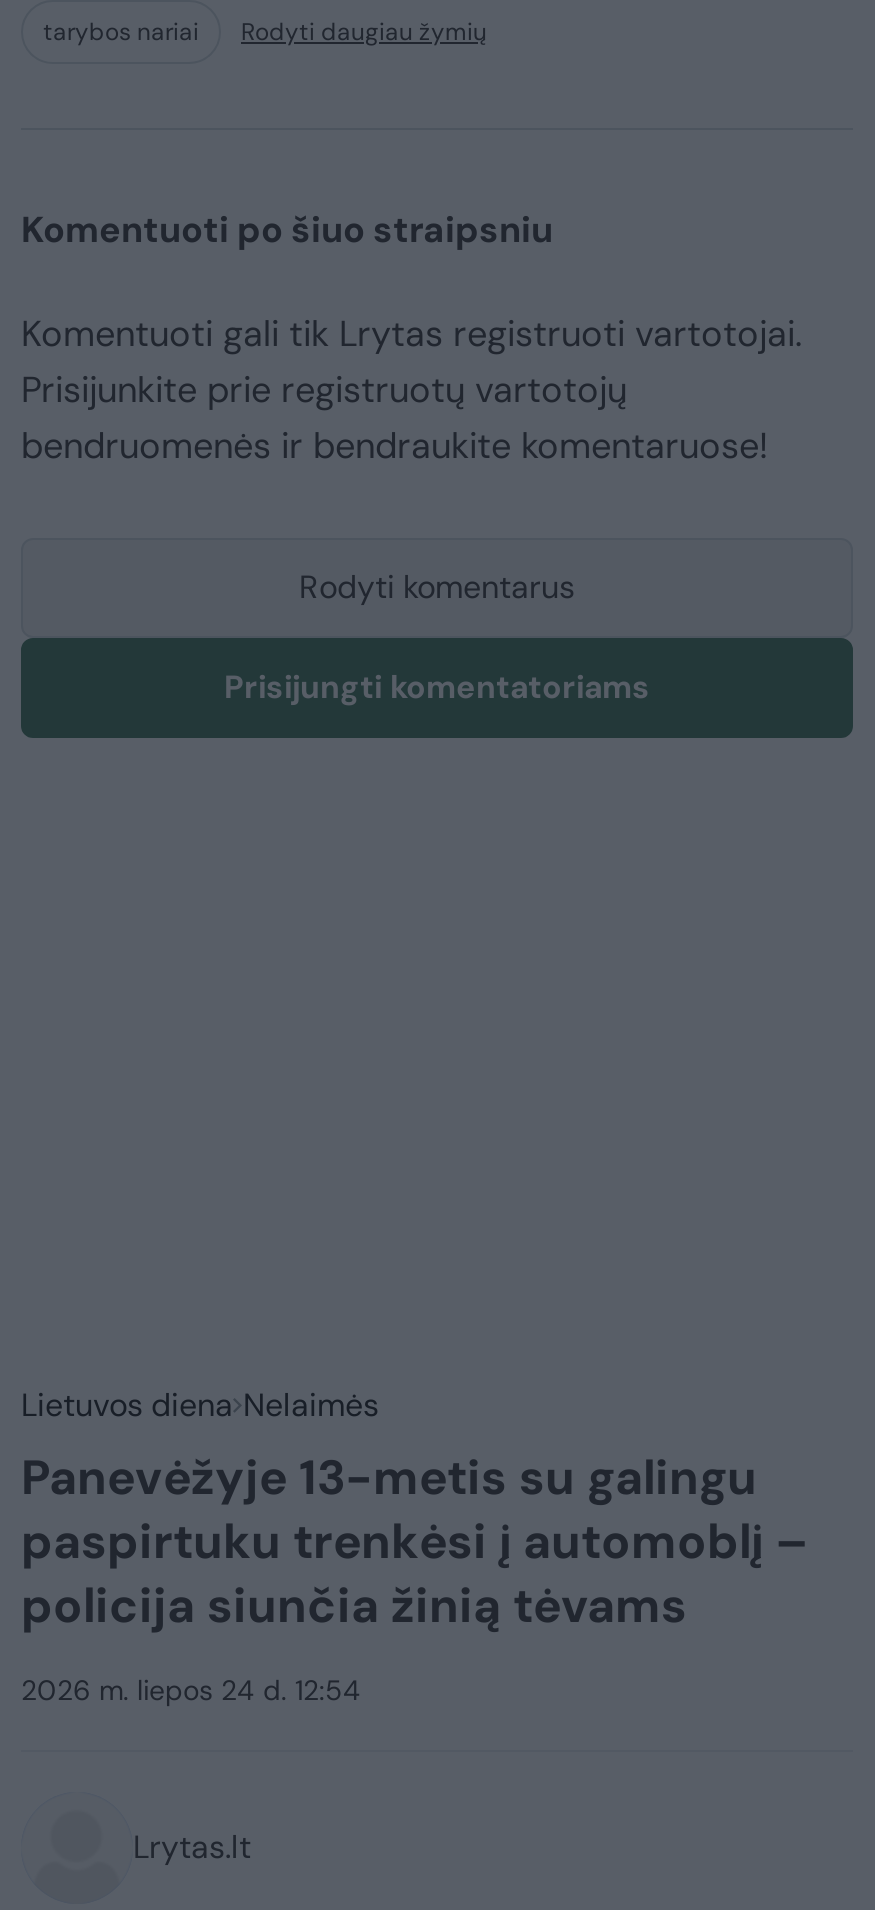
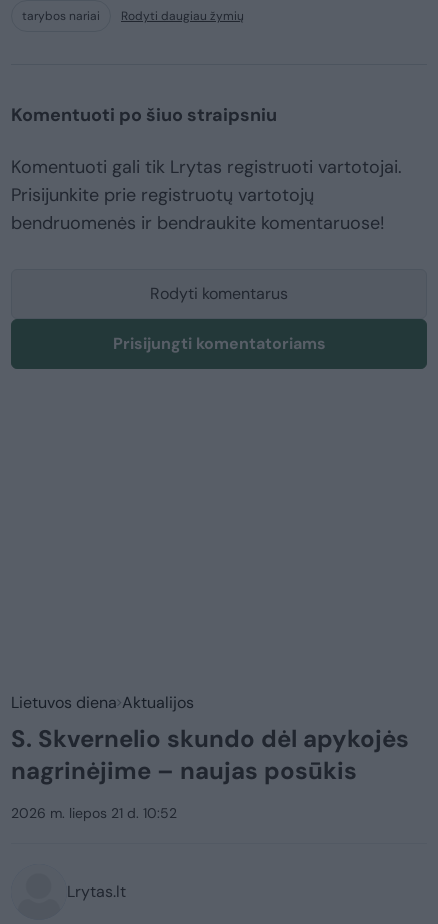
[21,1384,809,1636] Lietuvos diena Nelaimės | Panevėžyje 13-metis su galingu | paspirtuku trenkėsi į automoblį – | policija siunčia žinią tėvams -> [11,692,409,786] Lietuvos diena Aktualijos | S. Skvernelio skundo dėl apykojės | nagrinėjime – naujas posūkis
[21,1672,361,1708] 2026 m. liepos 24 d. 12:54 -> [11,804,177,822] 2026 m. liepos 21 d. 10:52

